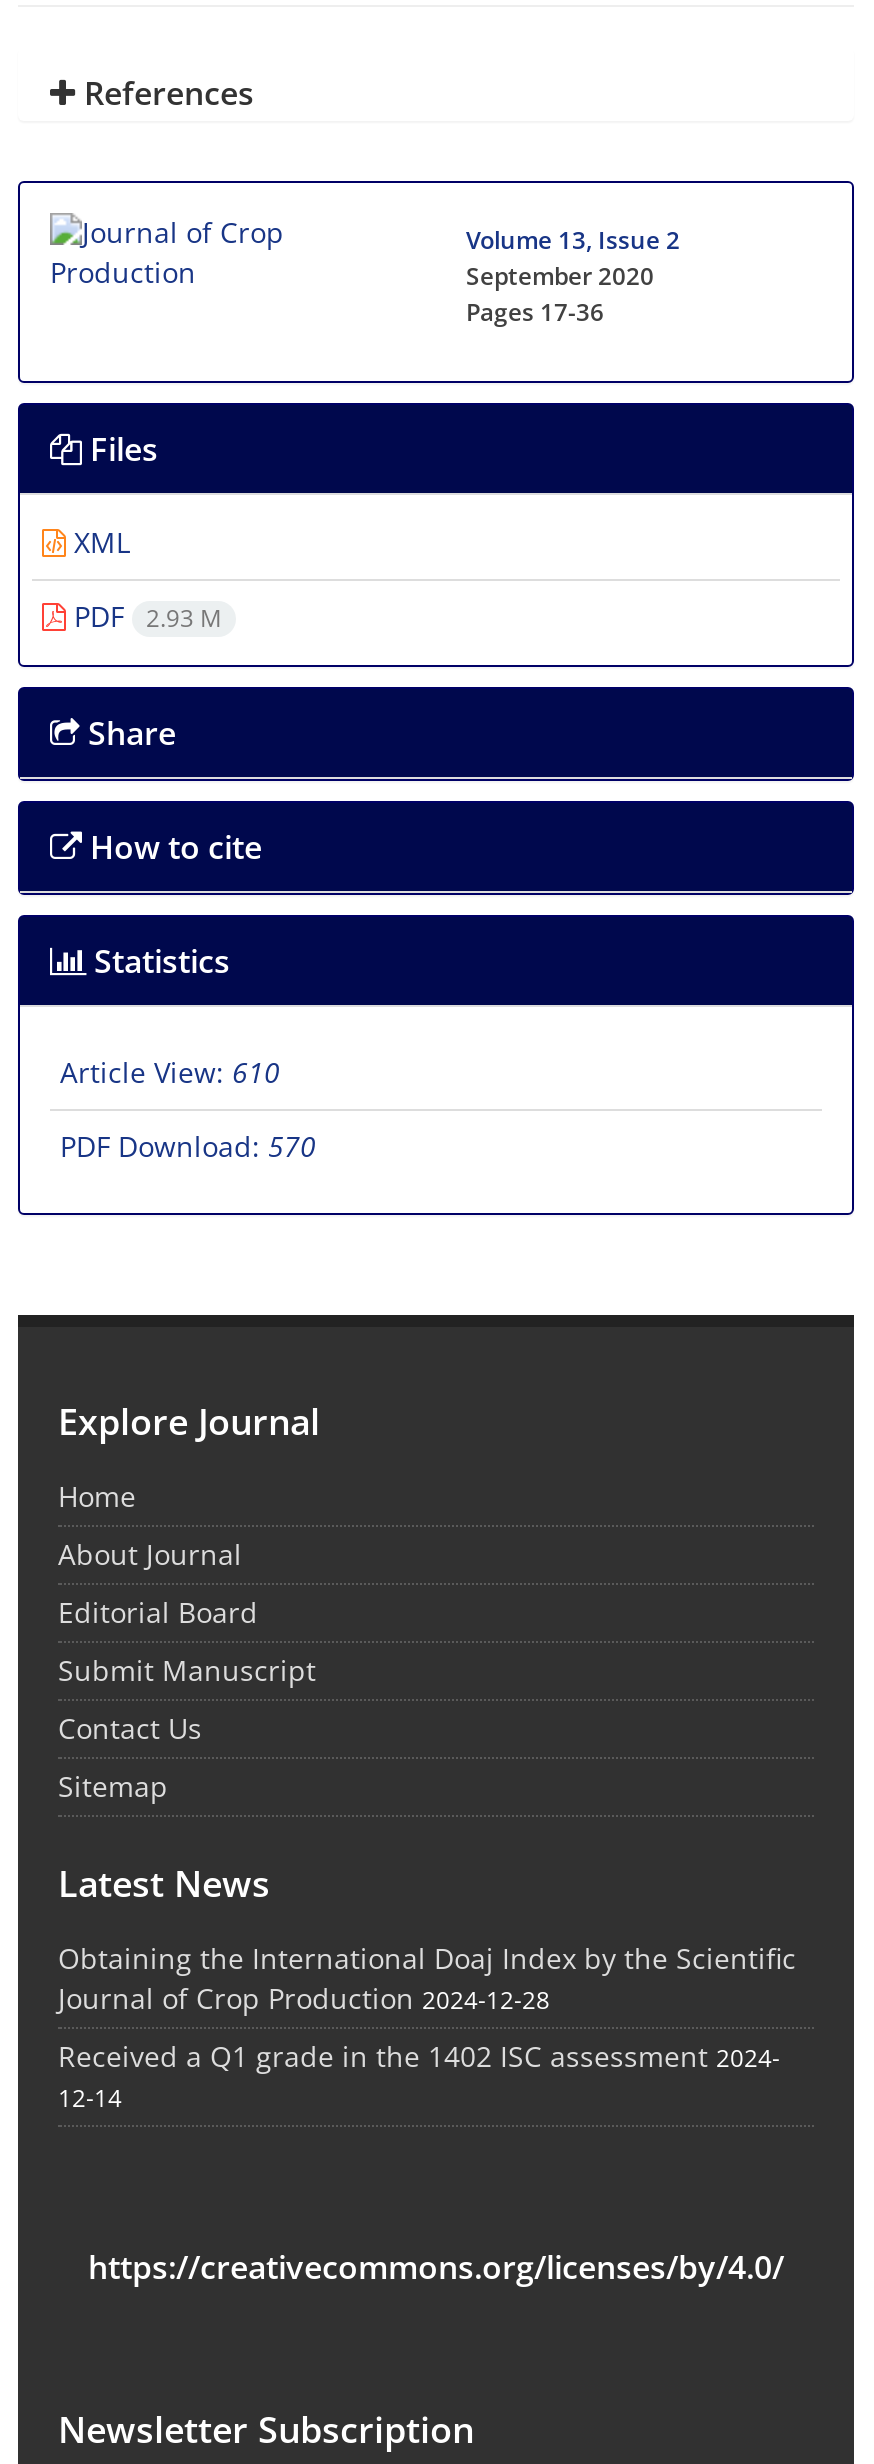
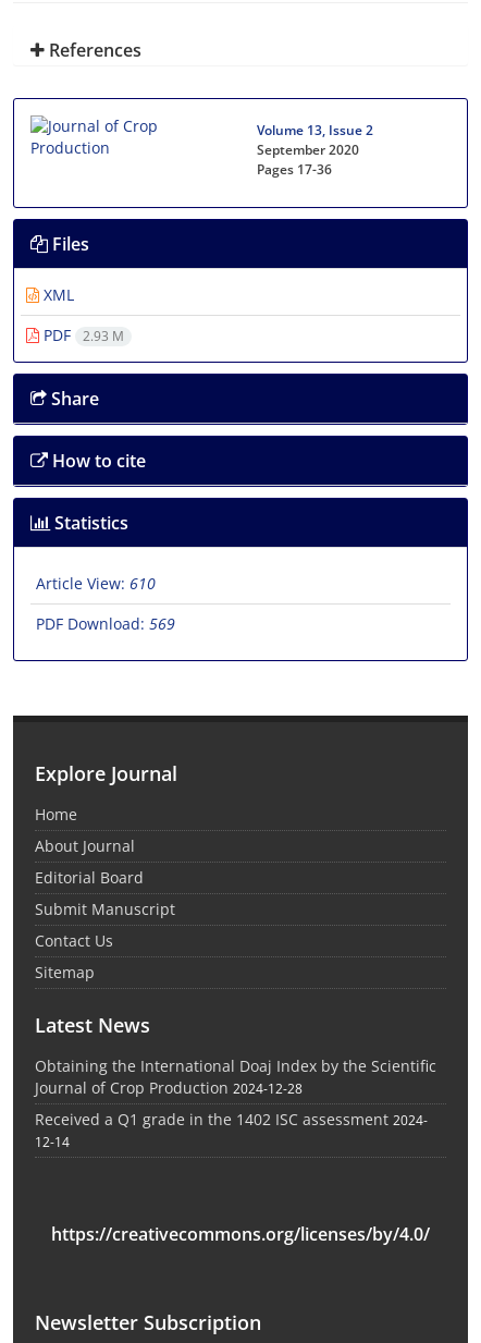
[60,1127,316,1165] PDF Download: 570 -> [36,613,175,634] PDF Download: 569

